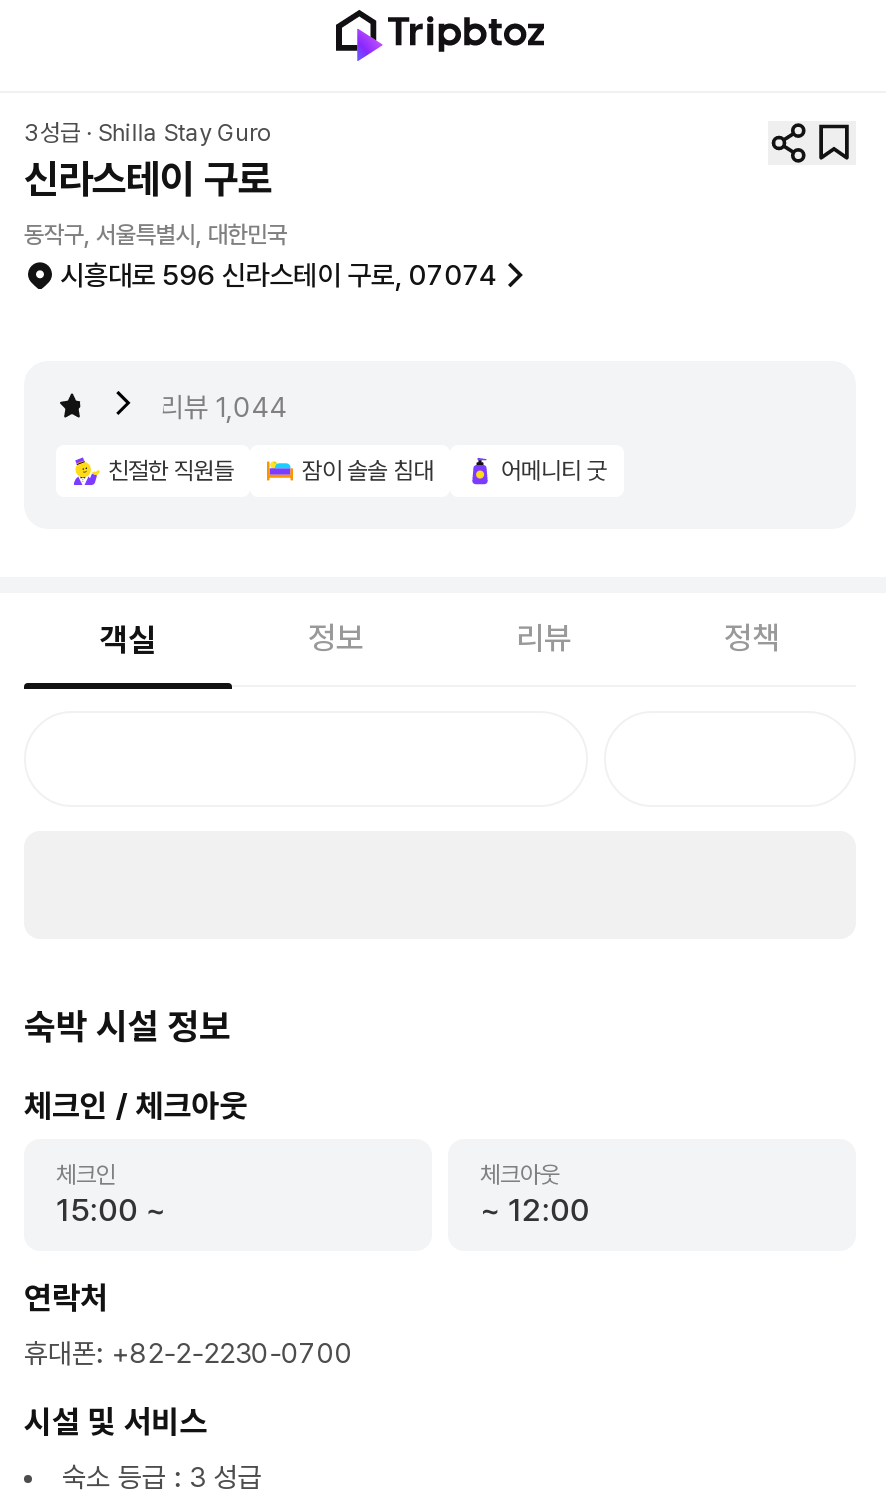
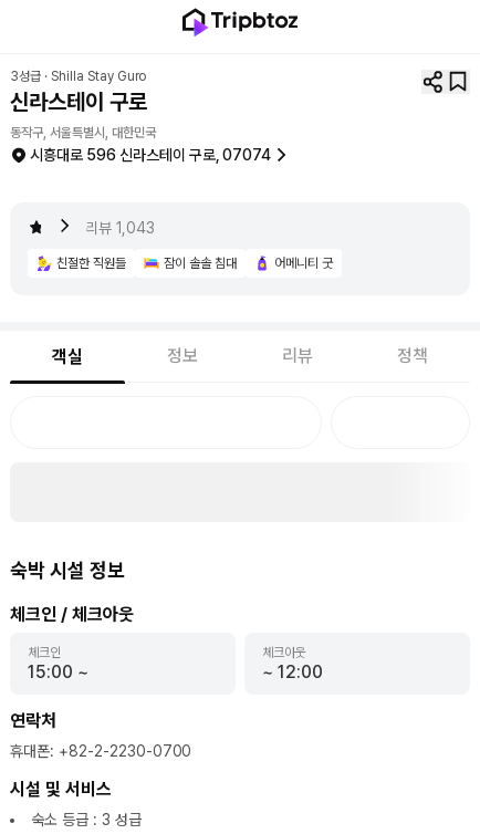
[160,391,287,423] 리뷰 1,044 -> [85,219,155,237] 리뷰 1,043

